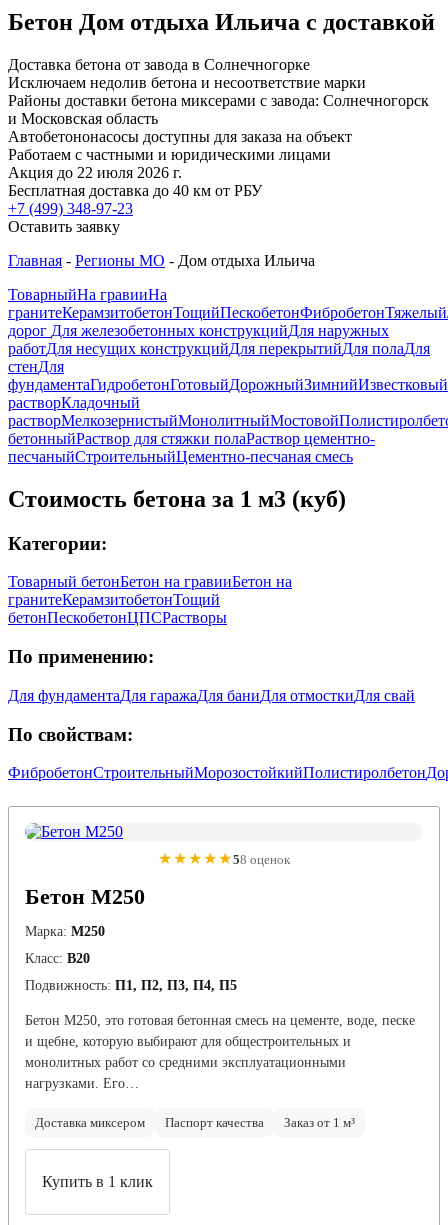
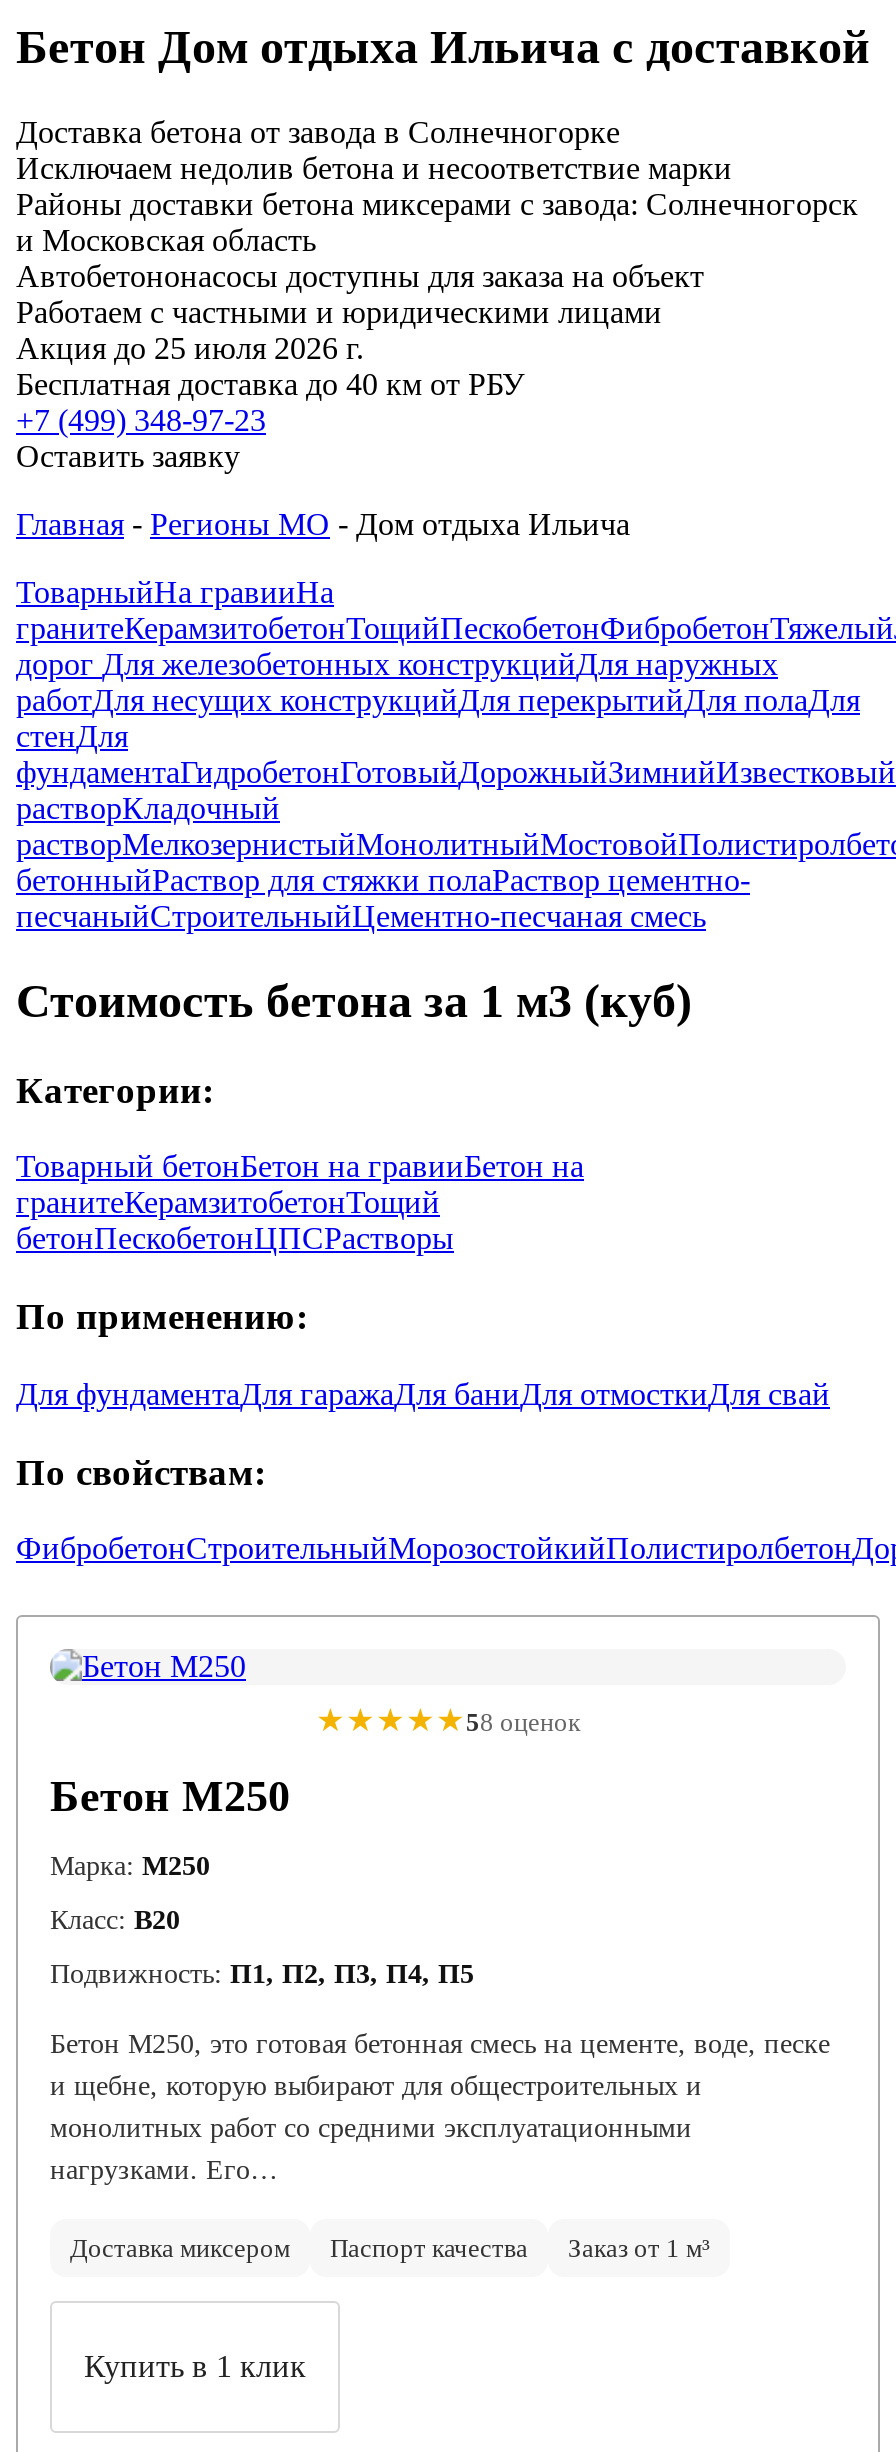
[8,164,182,181] Акция до 22 июля 2026 г. -> [16,331,364,365] Акция до 25 июля 2026 г.

